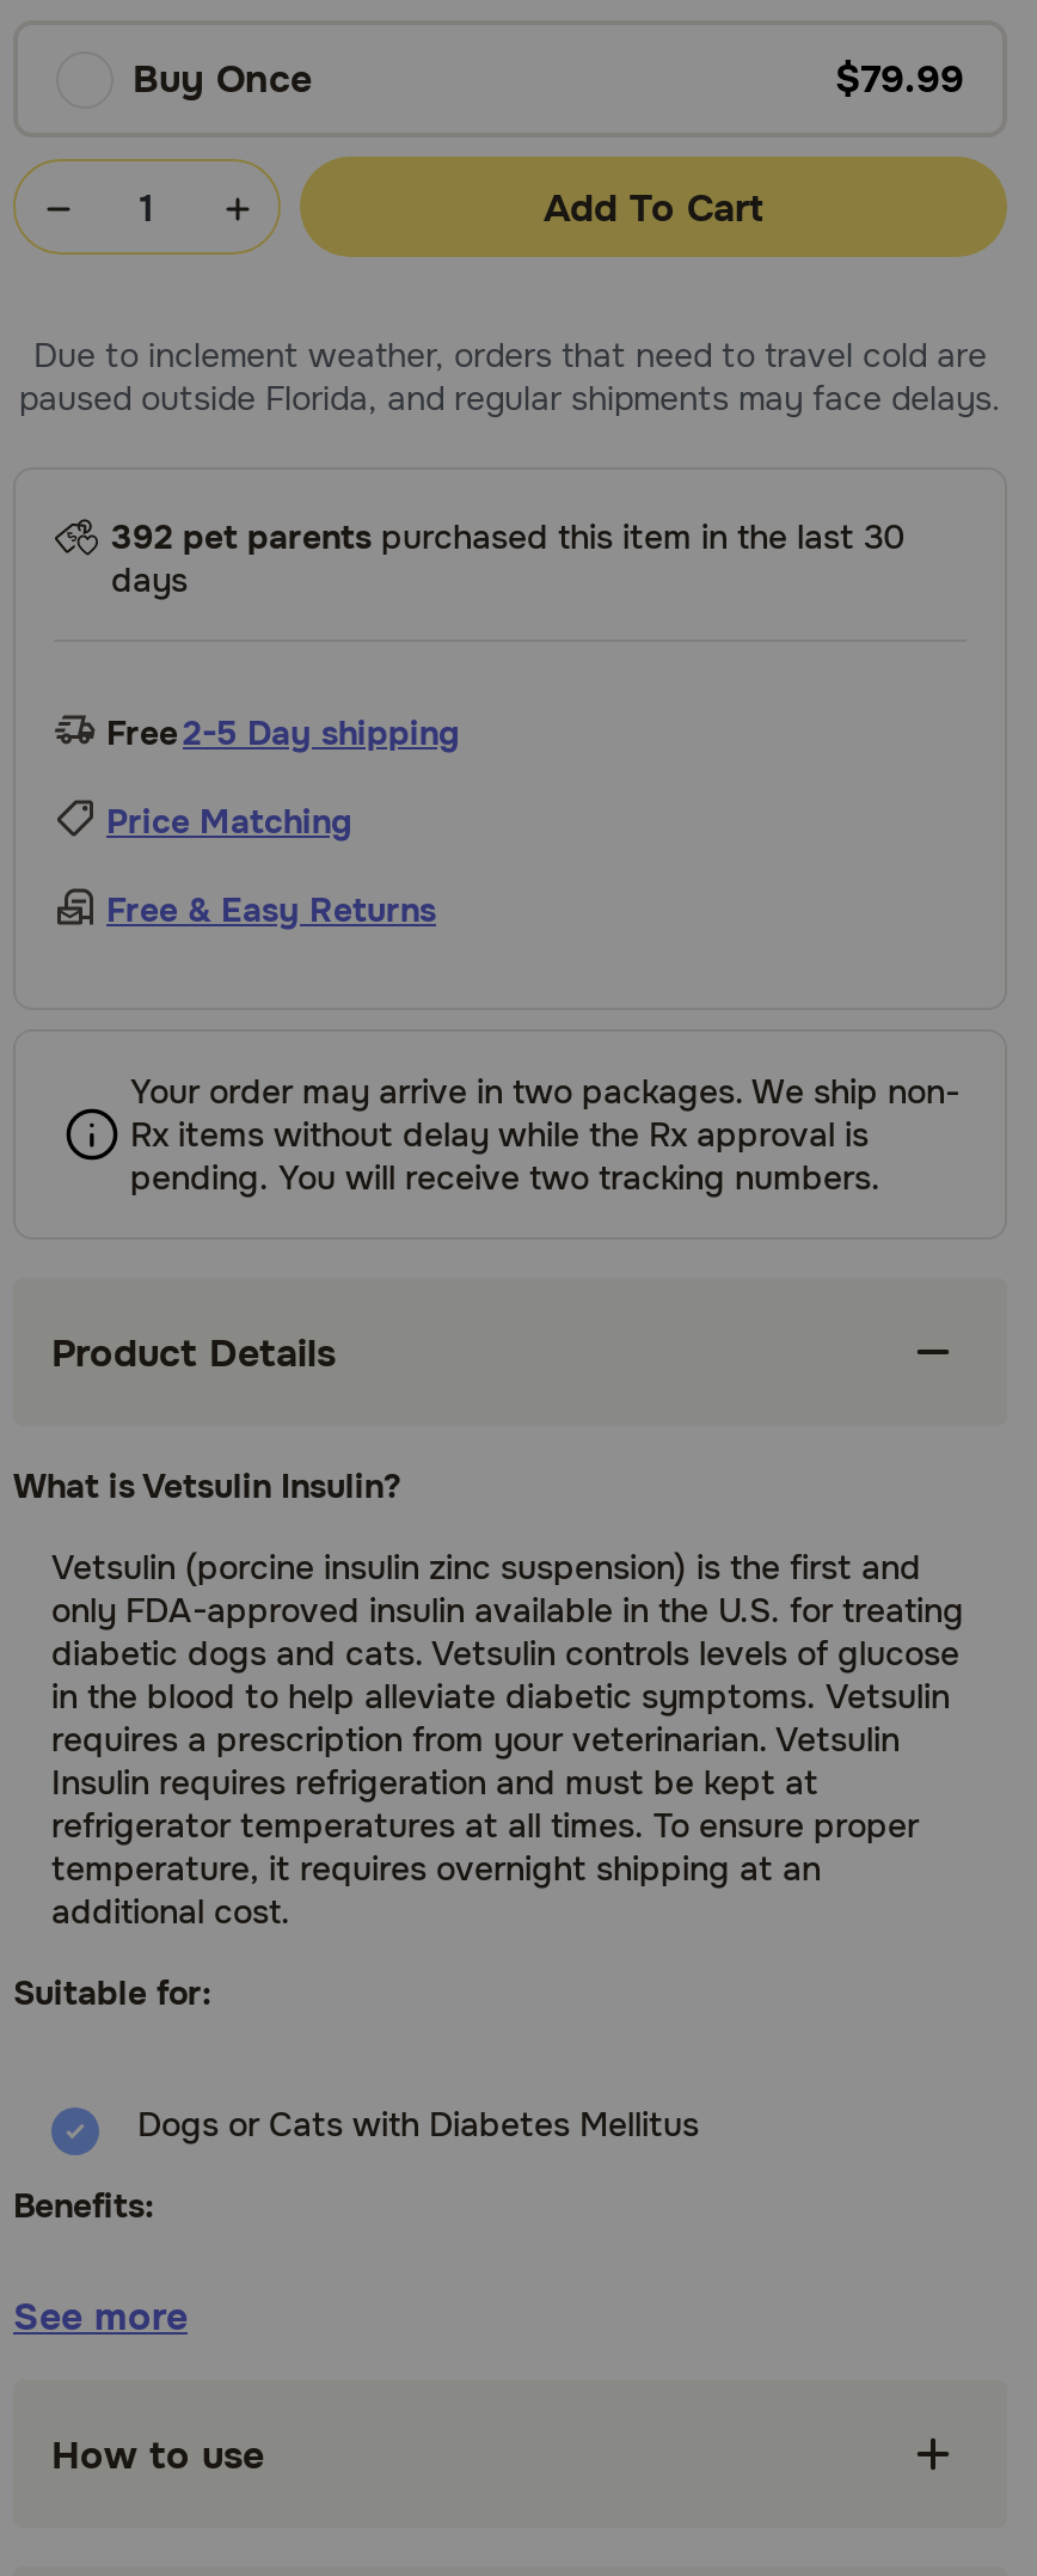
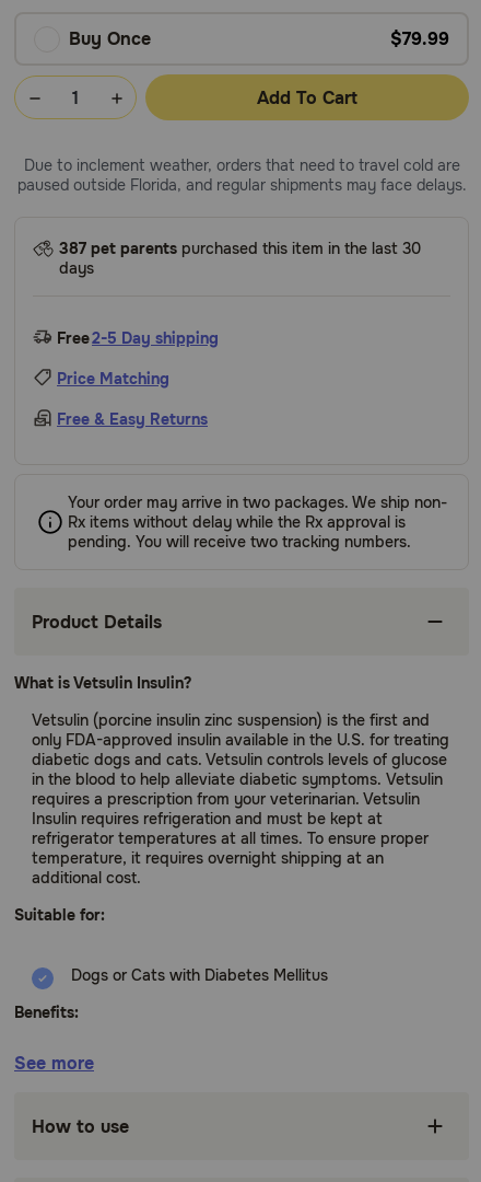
[111,515,904,558] 392 pet parents purchased this item in the last 30 -> [59,239,421,258] 387 pet parents purchased this item in the last 30

